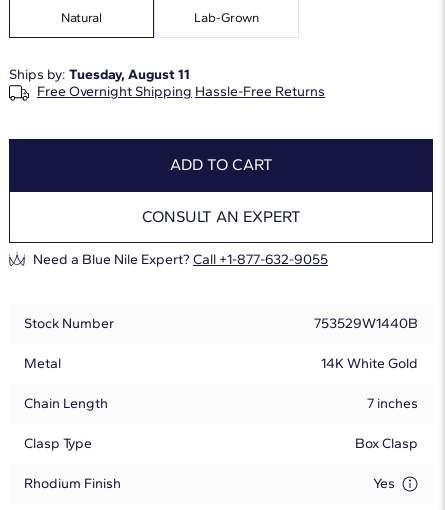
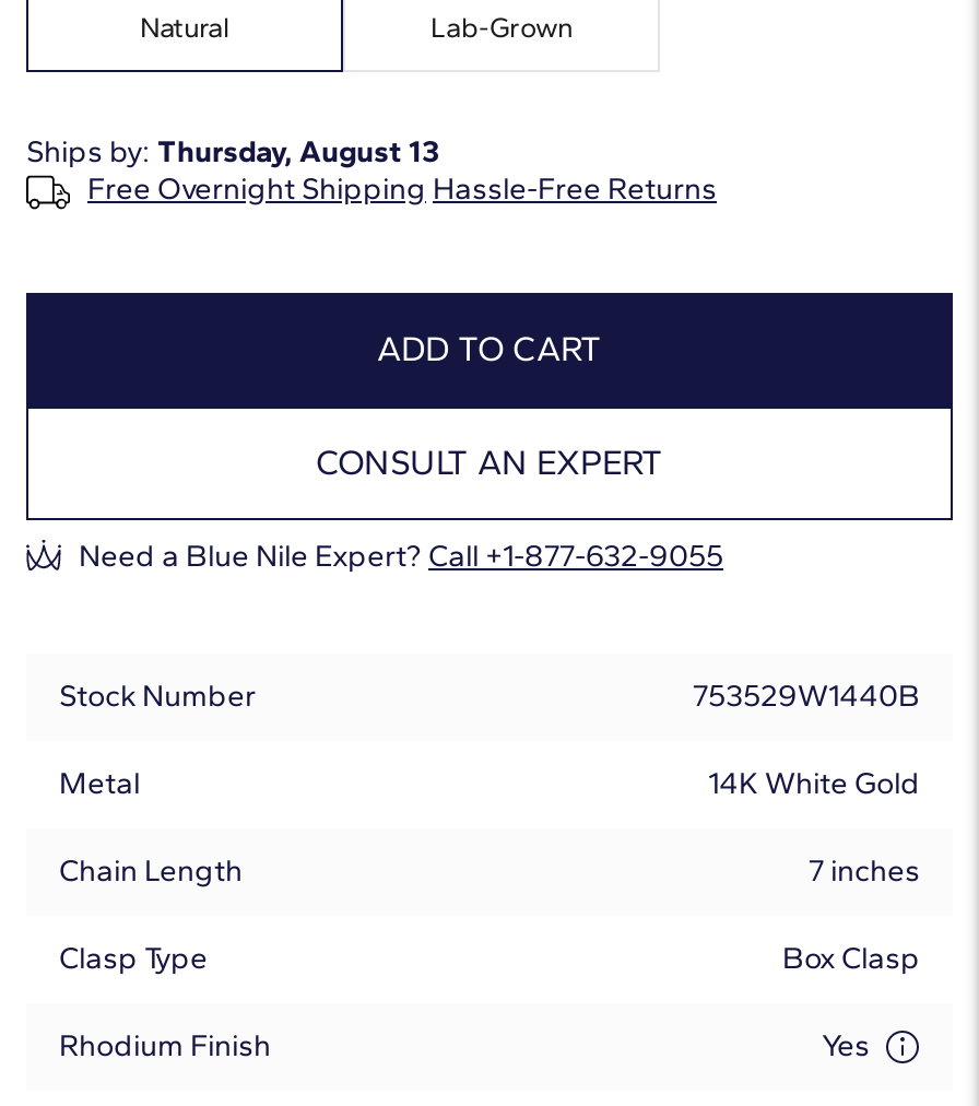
[9,66,190,83] Ships by: Tuesday, August 11 -> [26,133,439,170] Ships by: Thursday, August 13

